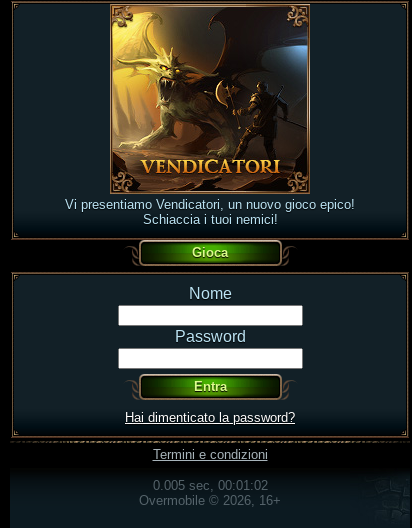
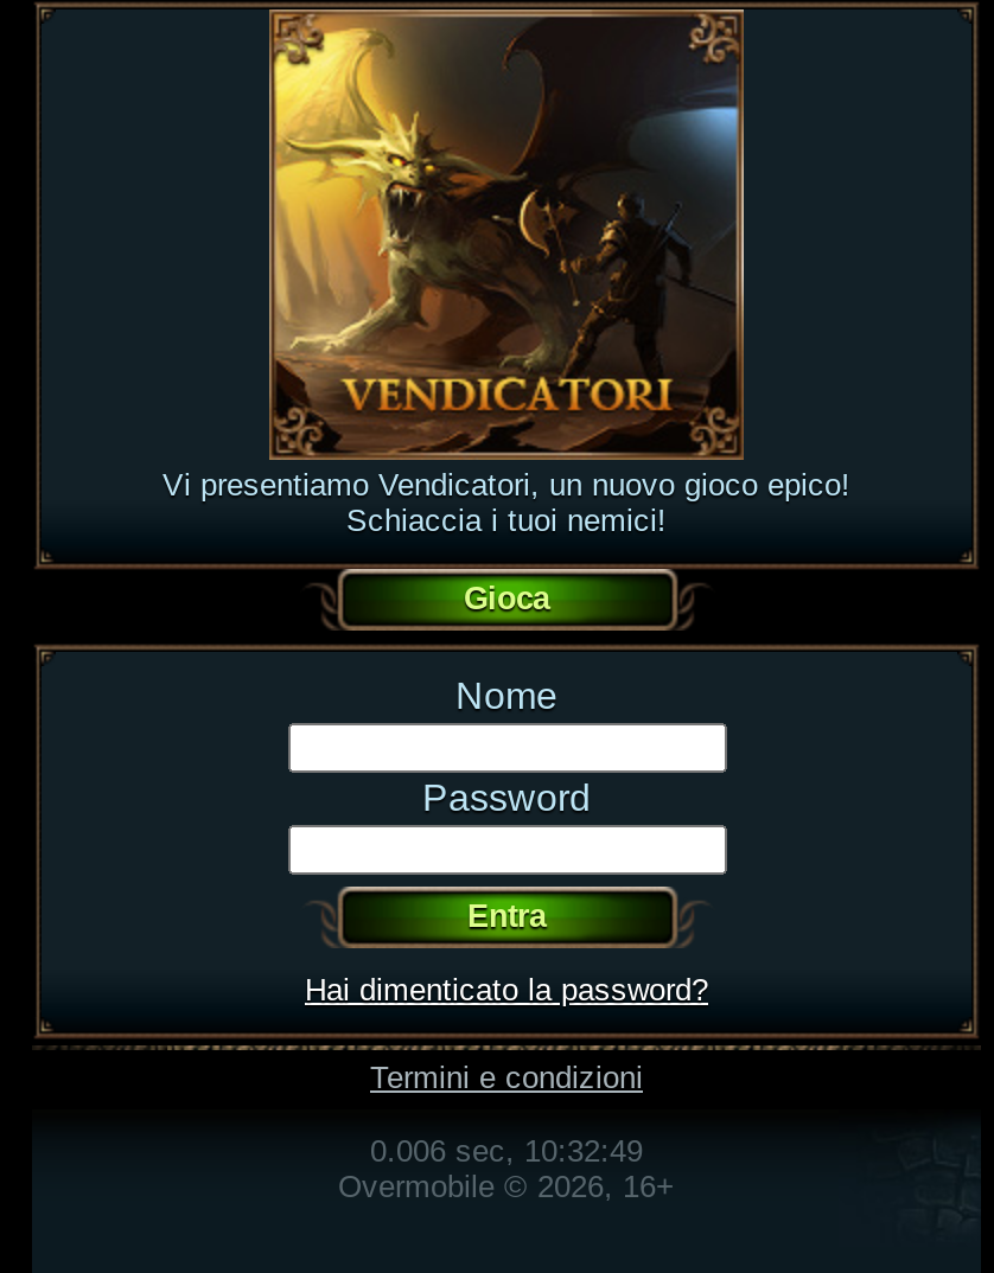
[152,477,267,492] 0.005 sec, 00:01:02 -> [370,1132,643,1168] 0.006 sec, 10:32:49

